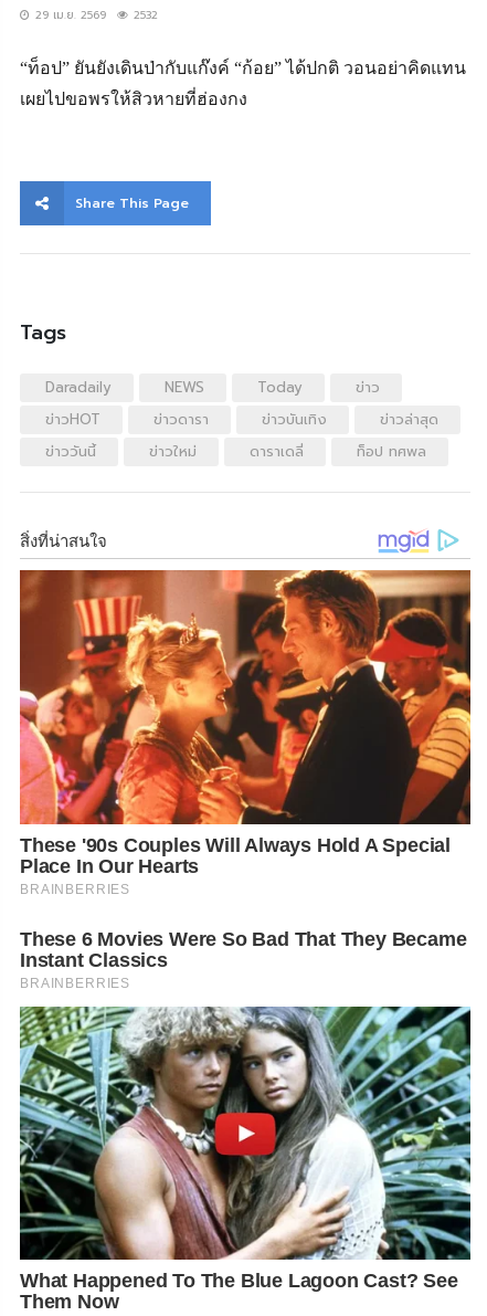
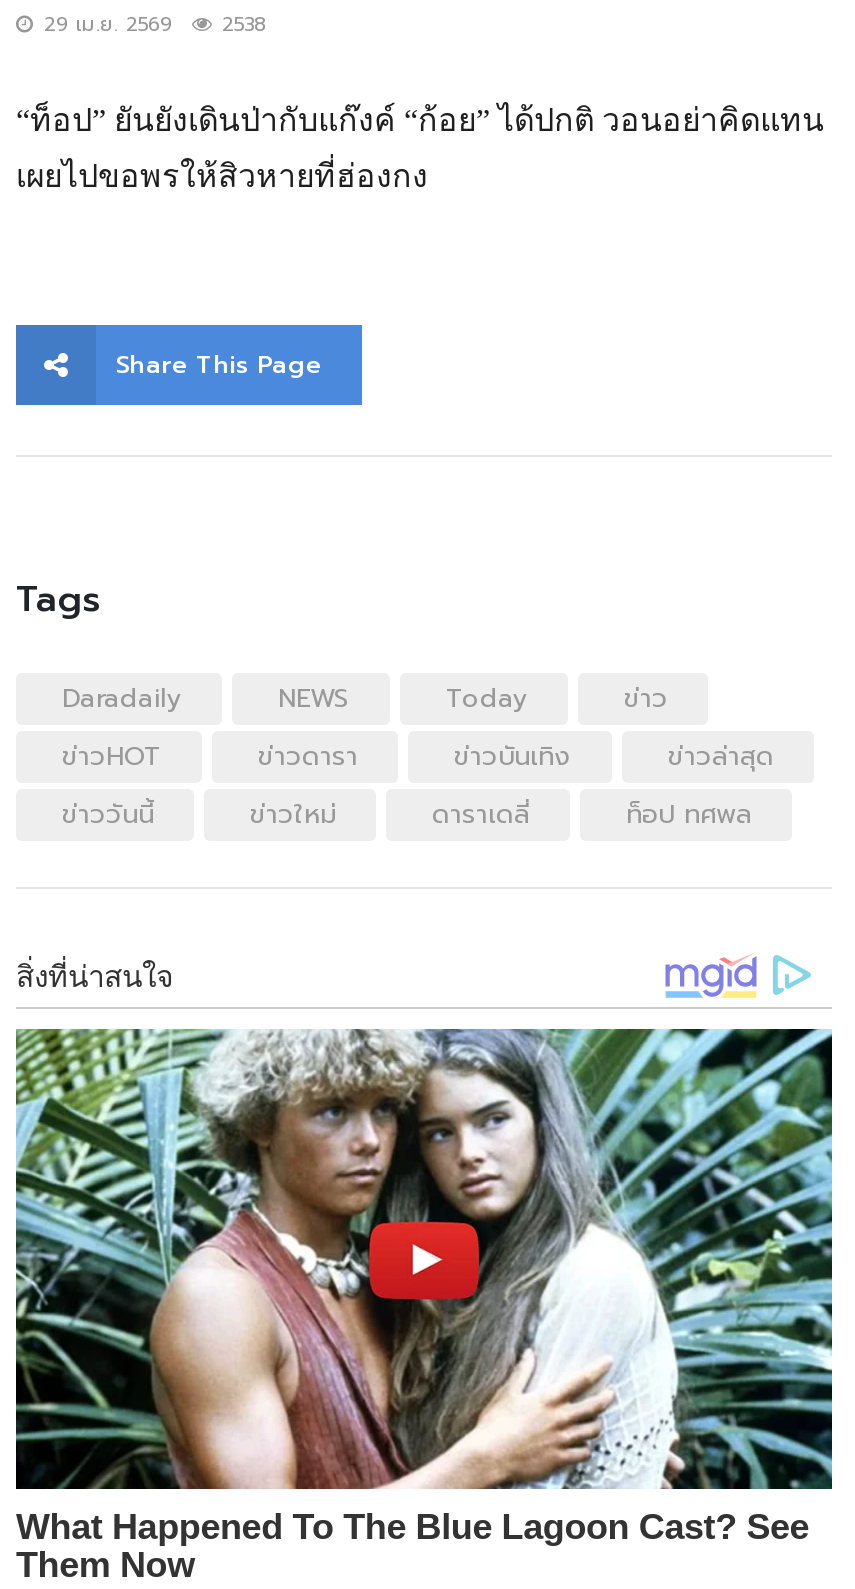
[35,7,158,23] 29 เม.ย. 2569 2532 -> [44,9,266,39] 29 เม.ย. 2569 2538
[19,569,472,991] [image] | These '90s Couples Will Always Hold A Special | Place In Our Hearts | BRAINBERRIES | These 6 Movies Were So Bad That They Became | Instant Classics | BRAINBERRIES -> none

